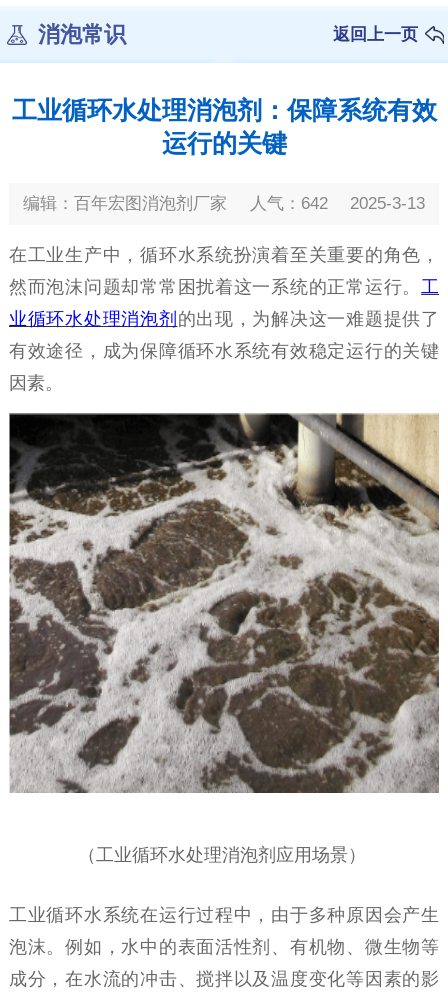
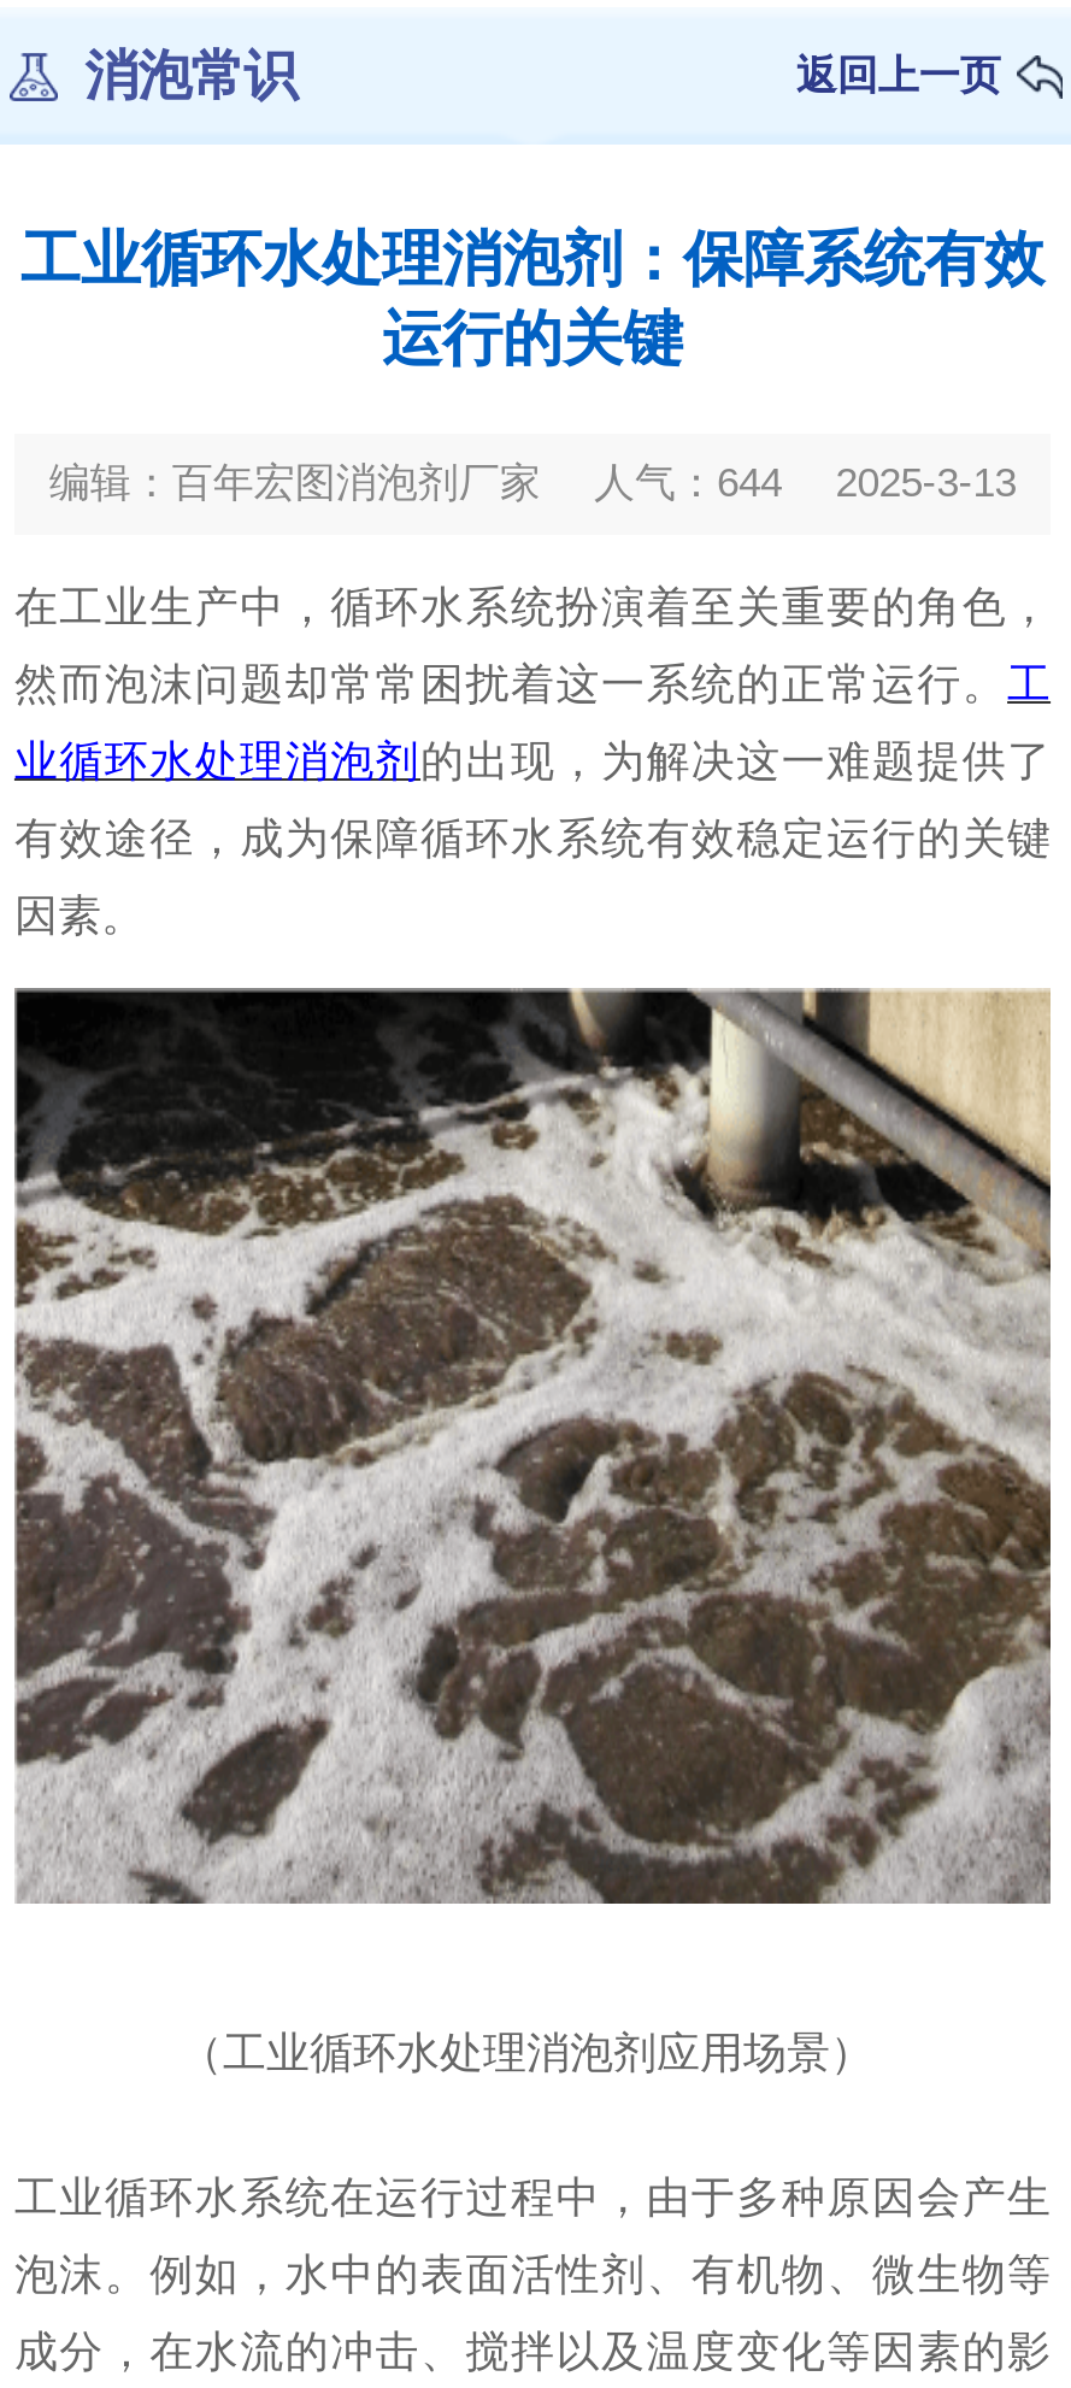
[23,194,425,213] 编辑：百年宏图消泡剂厂家 人气：642 2025-3-13 -> [49,459,1016,505] 编辑：百年宏图消泡剂厂家 人气：644 2025-3-13

